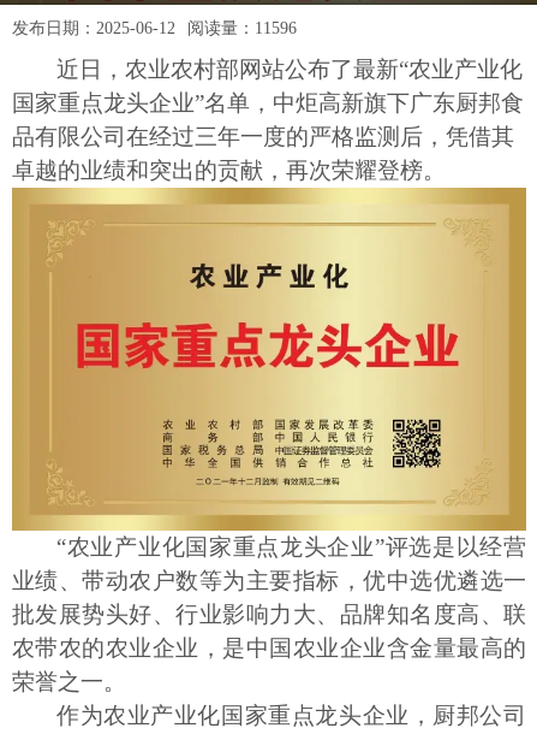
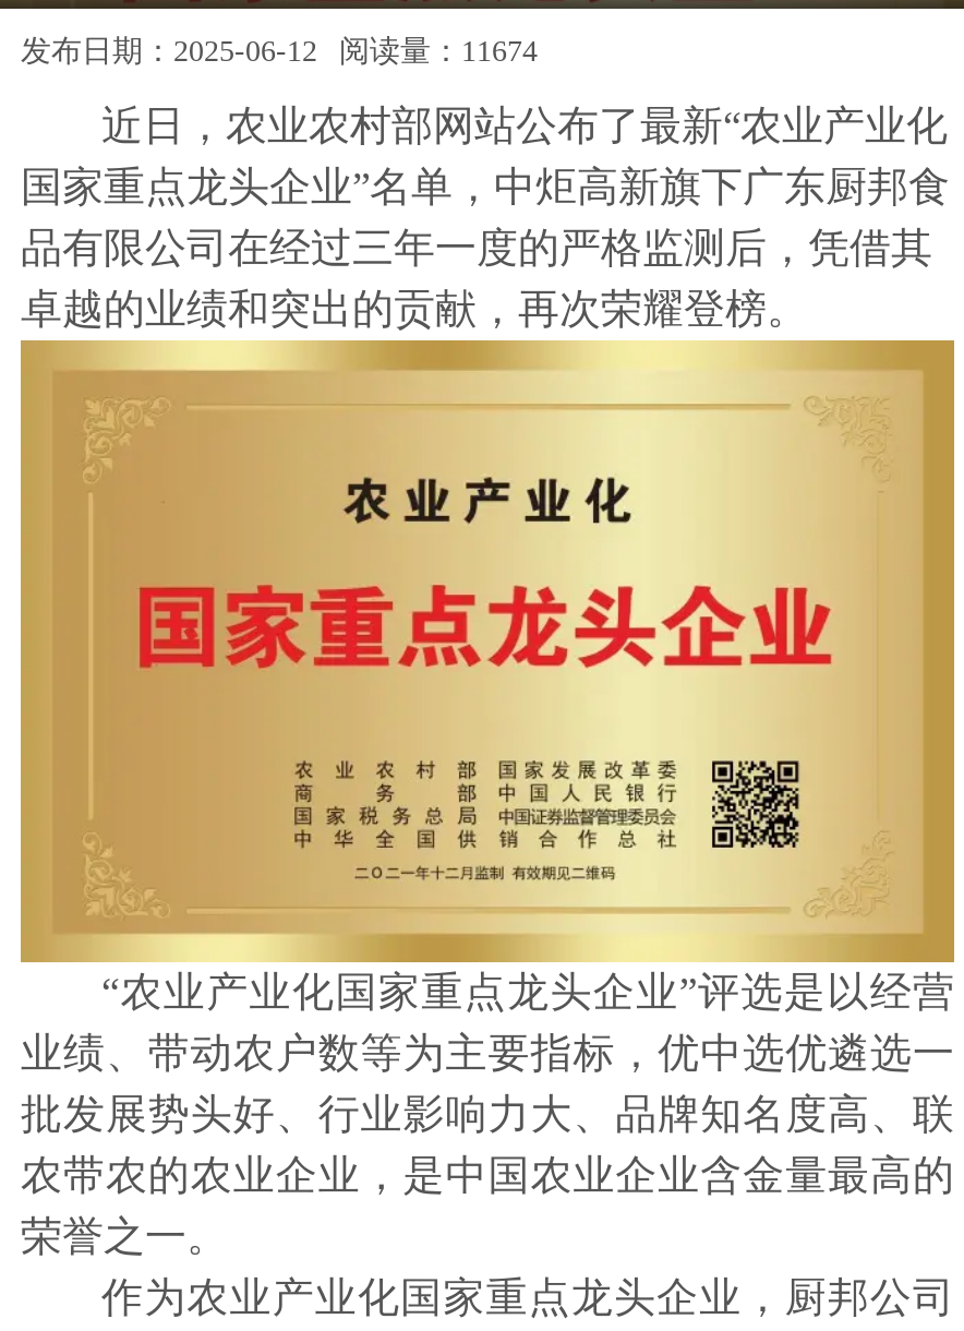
[187,19,297,37] 阅读量：11596 -> [339,35,538,68] 阅读量：11674

